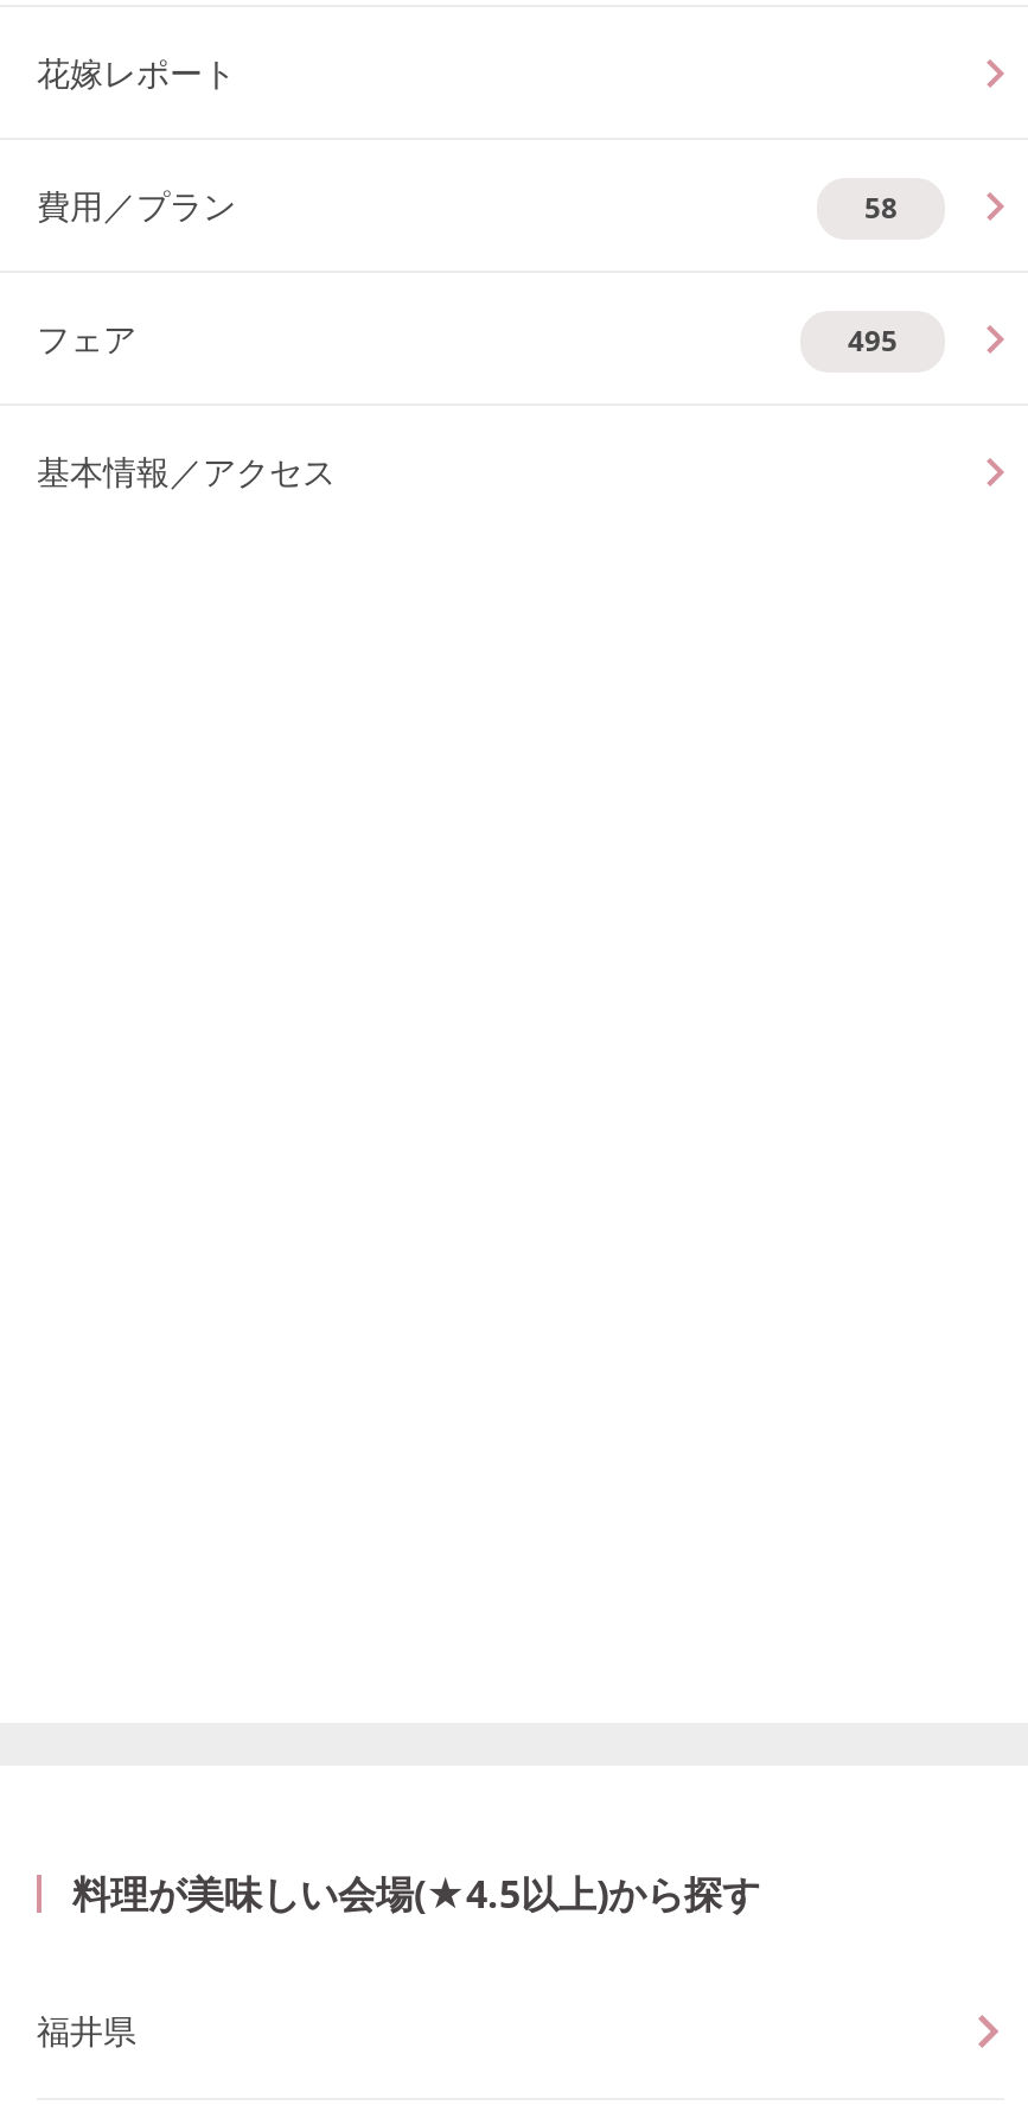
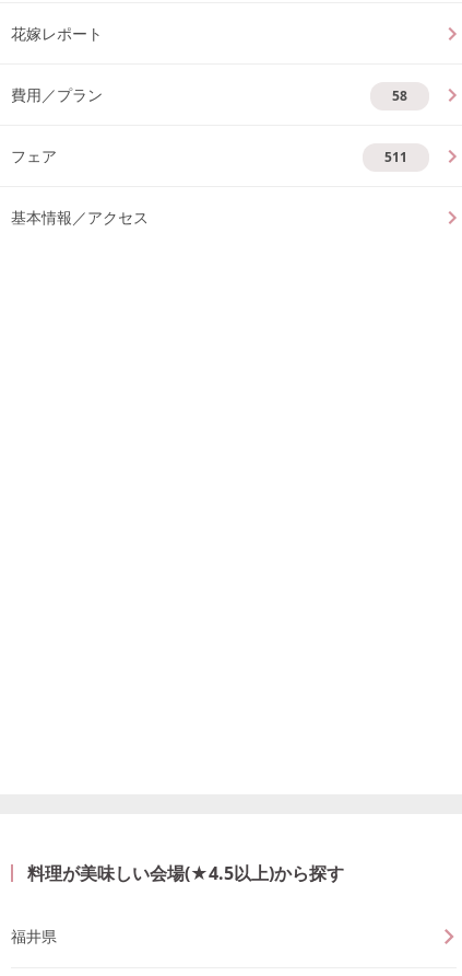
[848,319,898,360] 495 -> [384,147,407,166] 511

